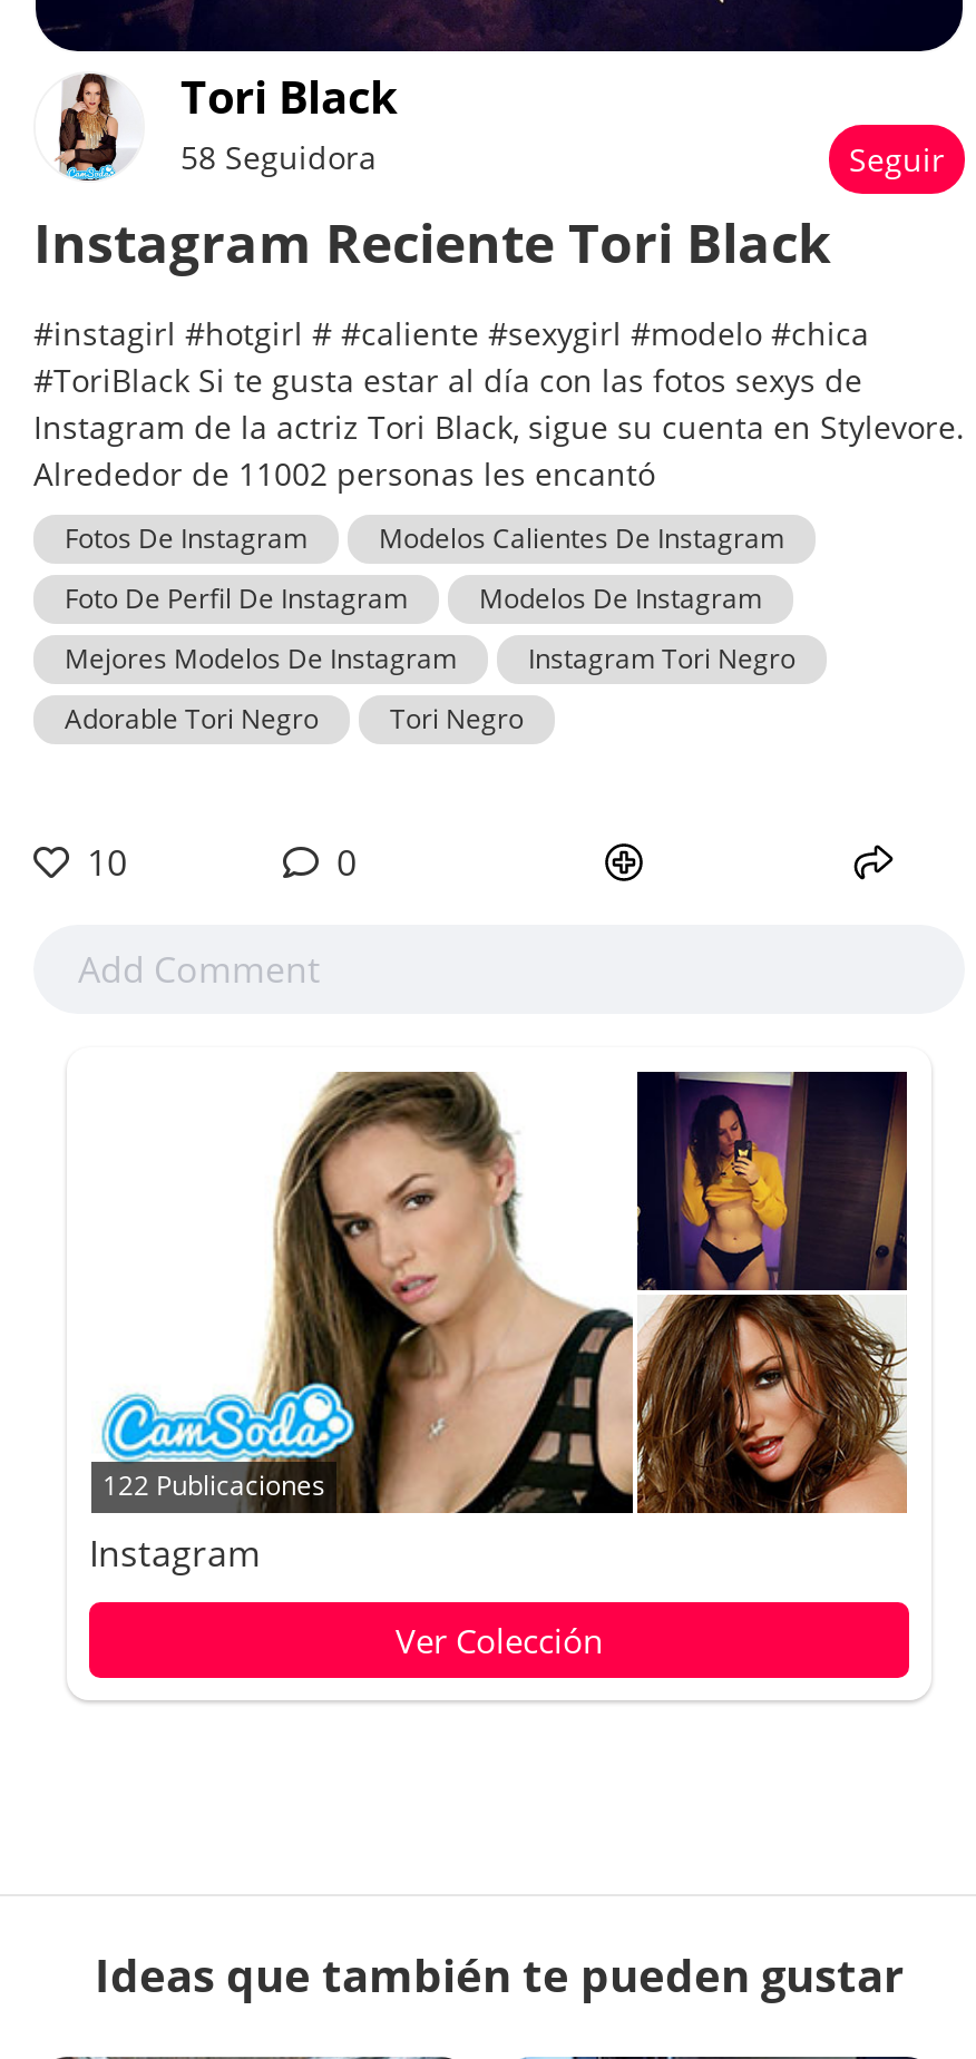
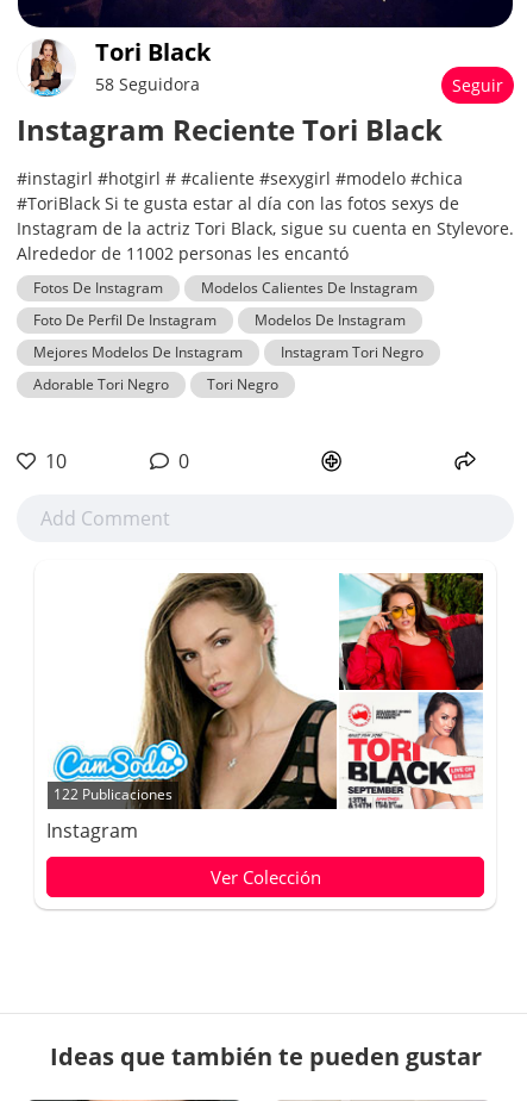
[635,1070,909,1515] [image] -> [338,573,484,810] [image]

